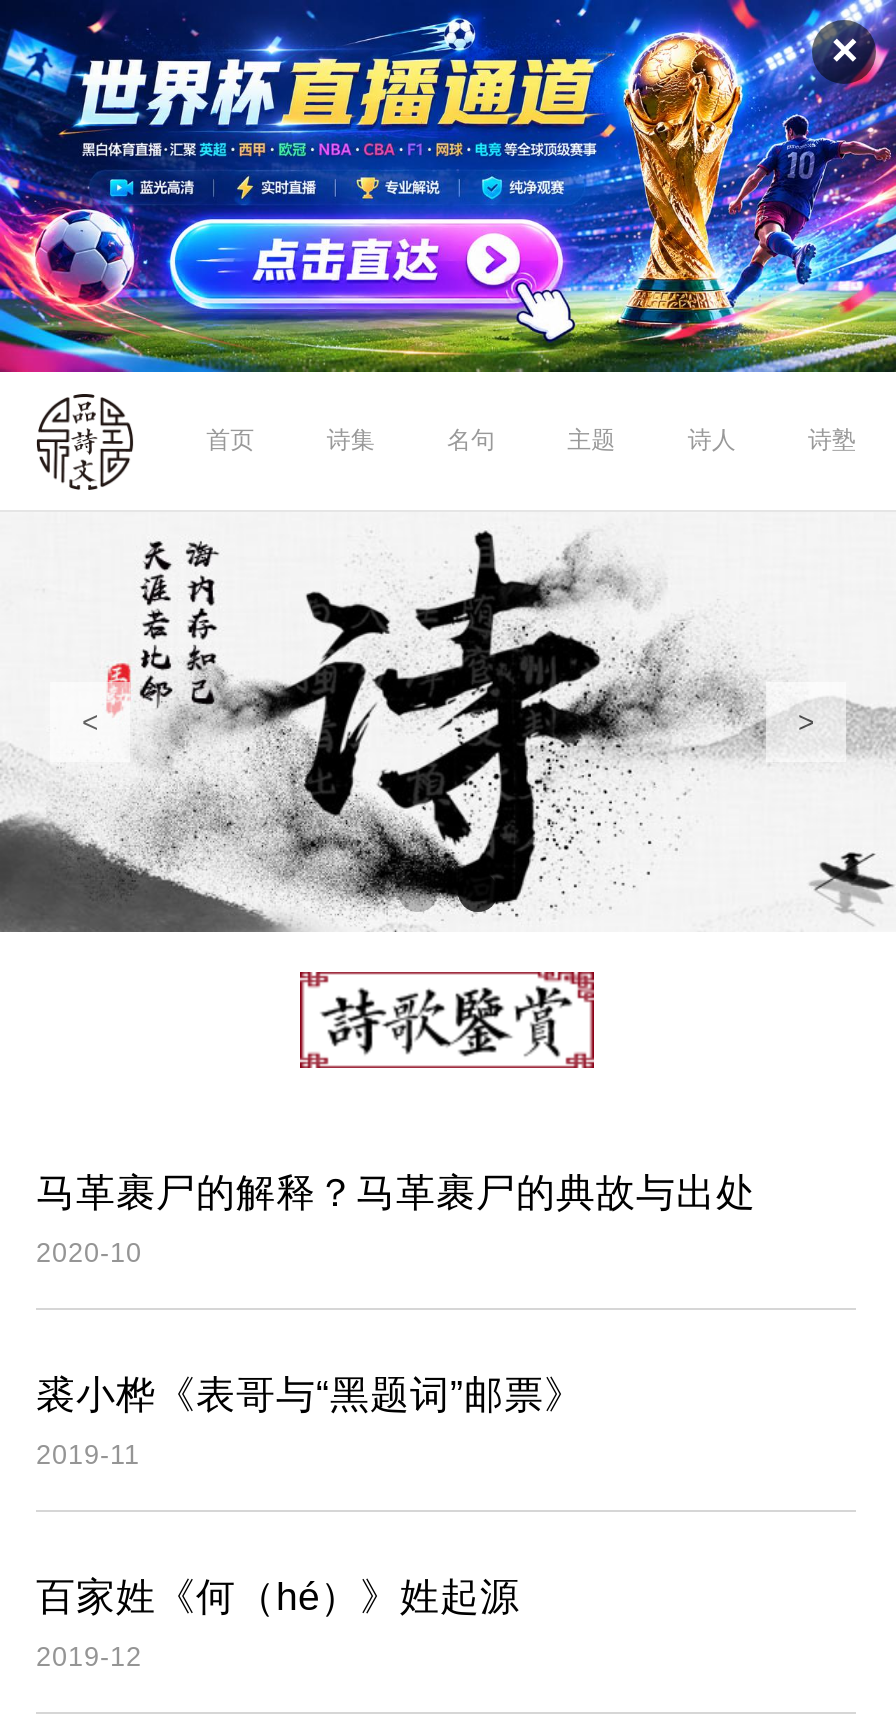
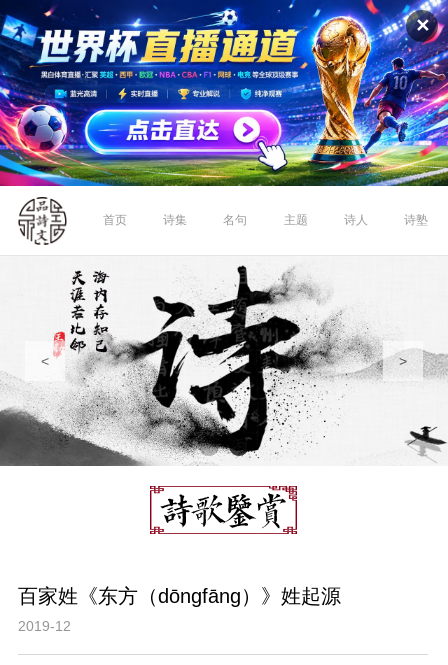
[36,1170,756,1618] 马革裹尸的解释？马革裹尸的典故与出处 | 2020-10 | 裘小桦《表哥与“黑题词”邮票》 | 2019-11 | 百家姓《何（hé）》姓起源 -> [18,585,341,607] 百家姓《东方（dōngfāng）》姓起源

